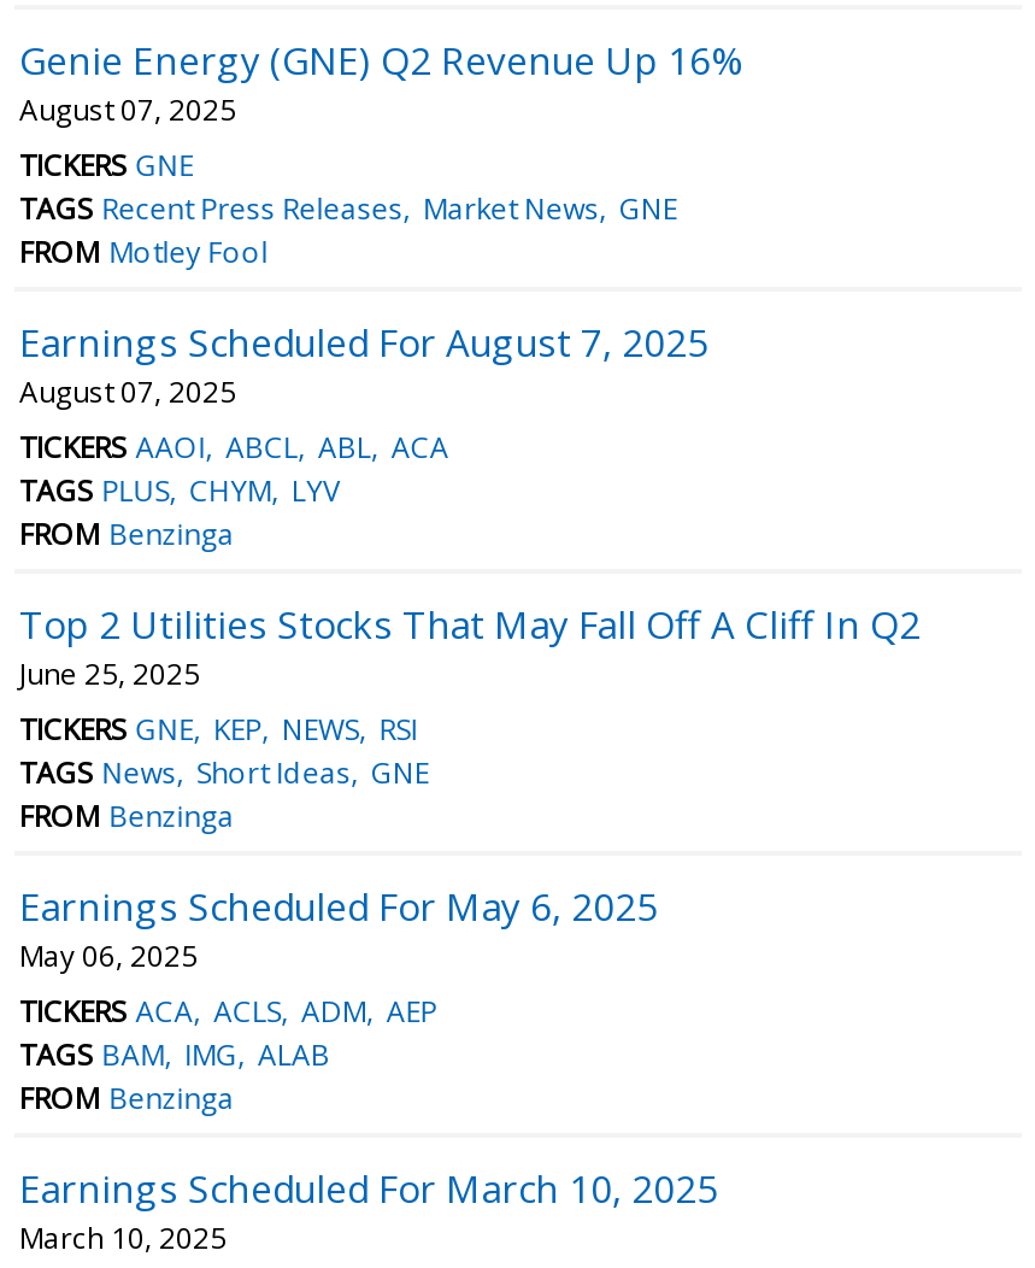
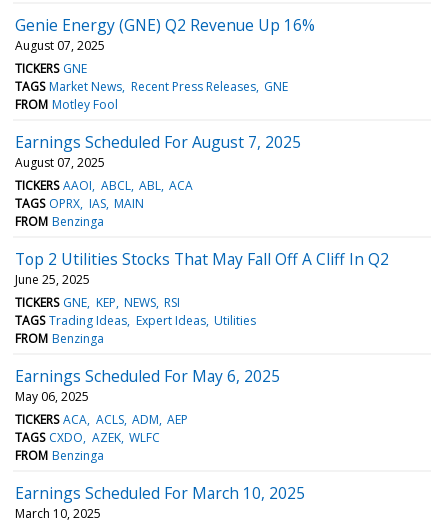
[19,188,677,229] TAGS Recent Press Releases Market News GNE -> [15,78,288,95] TAGS Market News Recent Press Releases GNE
[19,470,340,511] TAGS PLUS CHYM LYV -> [15,195,144,212] TAGS OPRX IAS MAIN
[19,752,429,793] TAGS News Short Ideas GNE -> [15,312,256,329] TAGS Trading Ideas Expert Ideas Utilities
[19,1034,330,1075] TAGS BAM IMG ALAB -> [15,429,160,446] TAGS CXDO AZEK WLFC

